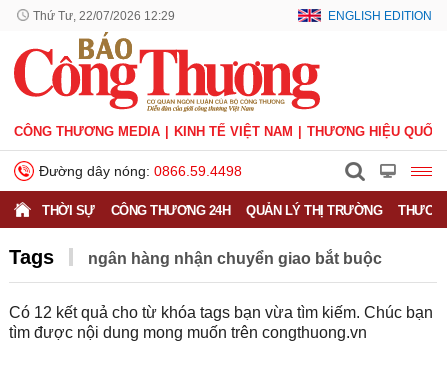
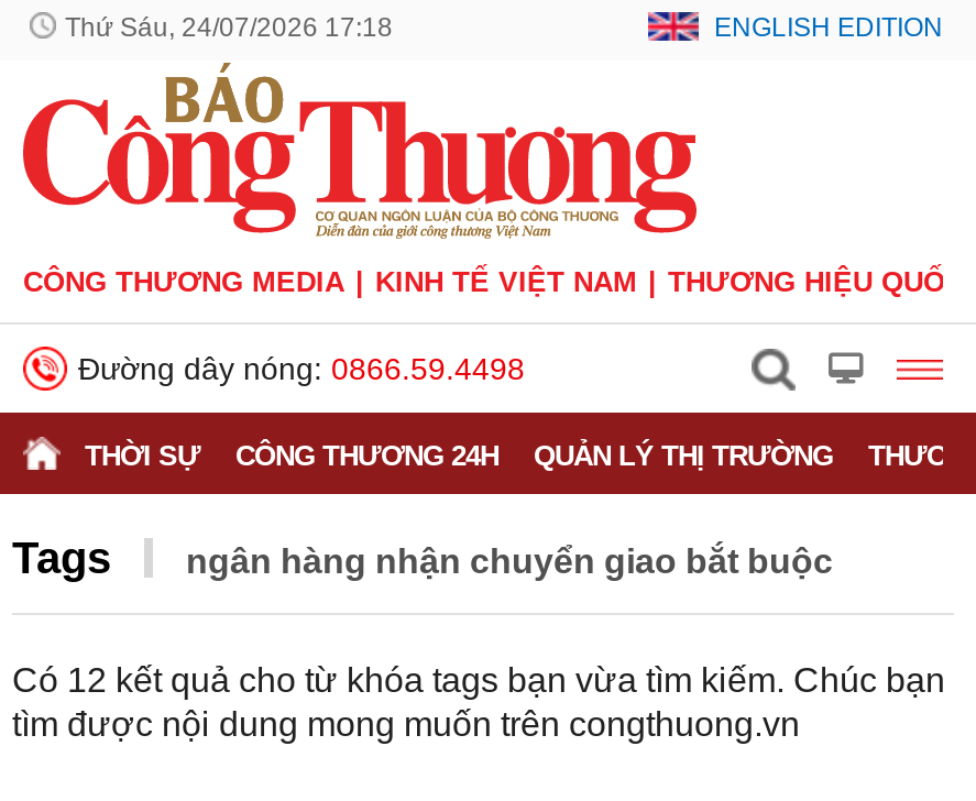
[33,9,175,23] Thứ Tư, 22/07/2026 12:29 -> [65,12,393,43] Thứ Sáu, 24/07/2026 17:18

